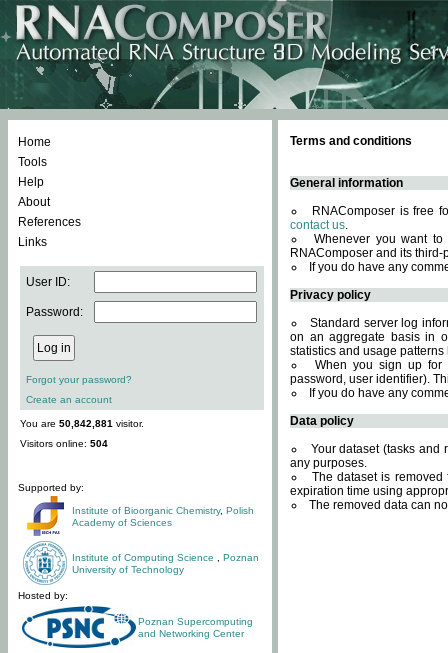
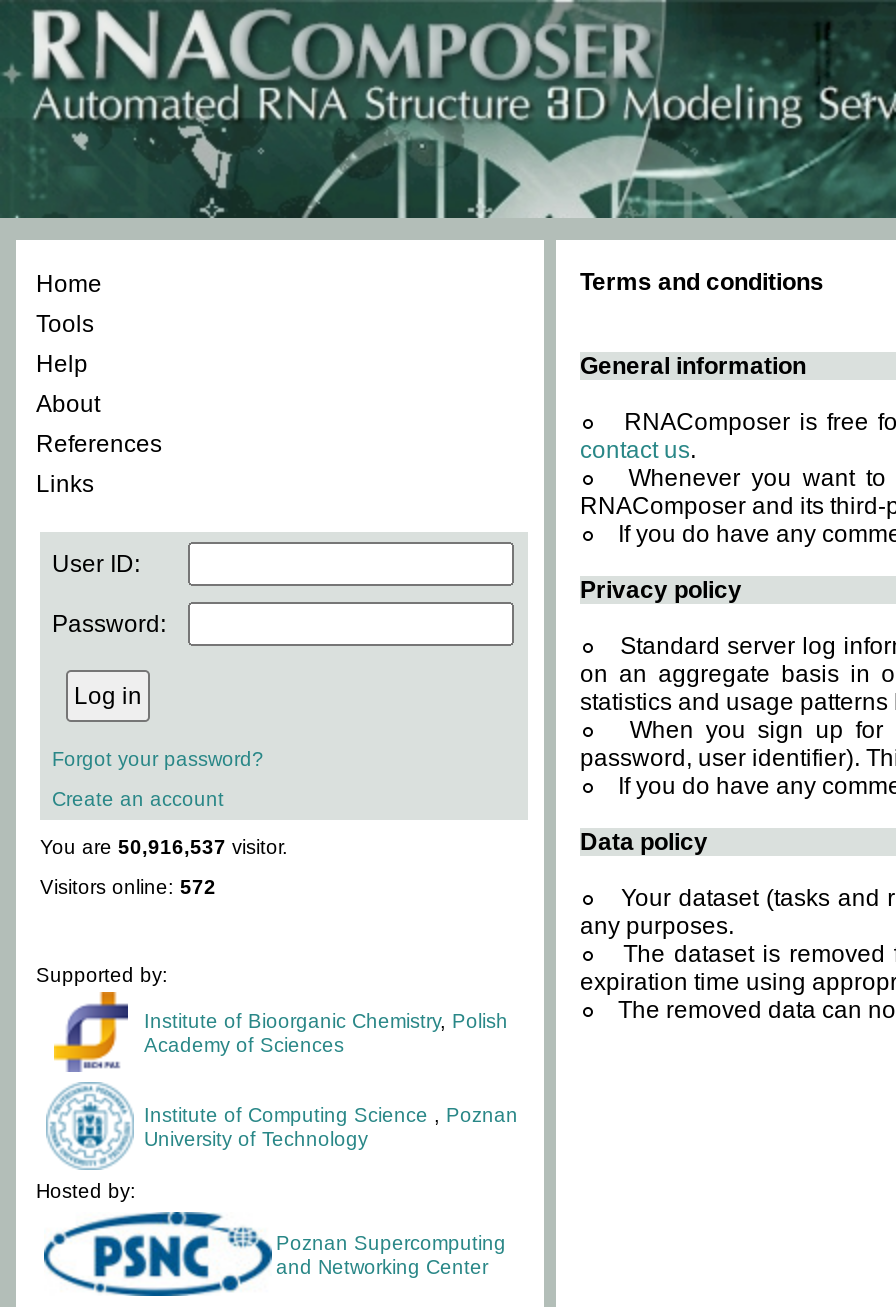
[20,418,144,429] You are 50,842,881 visitor. -> [40,836,288,858] You are 50,916,537 visitor.
[20,438,108,449] Visitors online: 504 -> [40,876,216,898] Visitors online: 572

